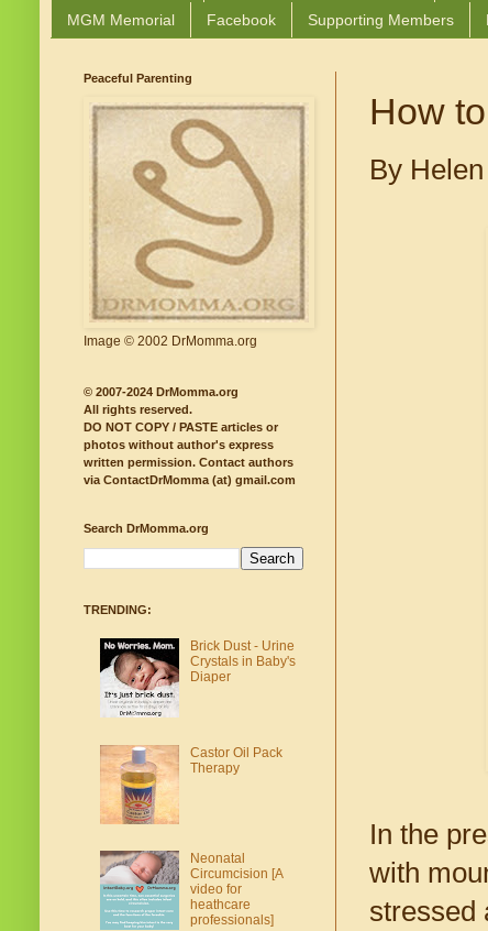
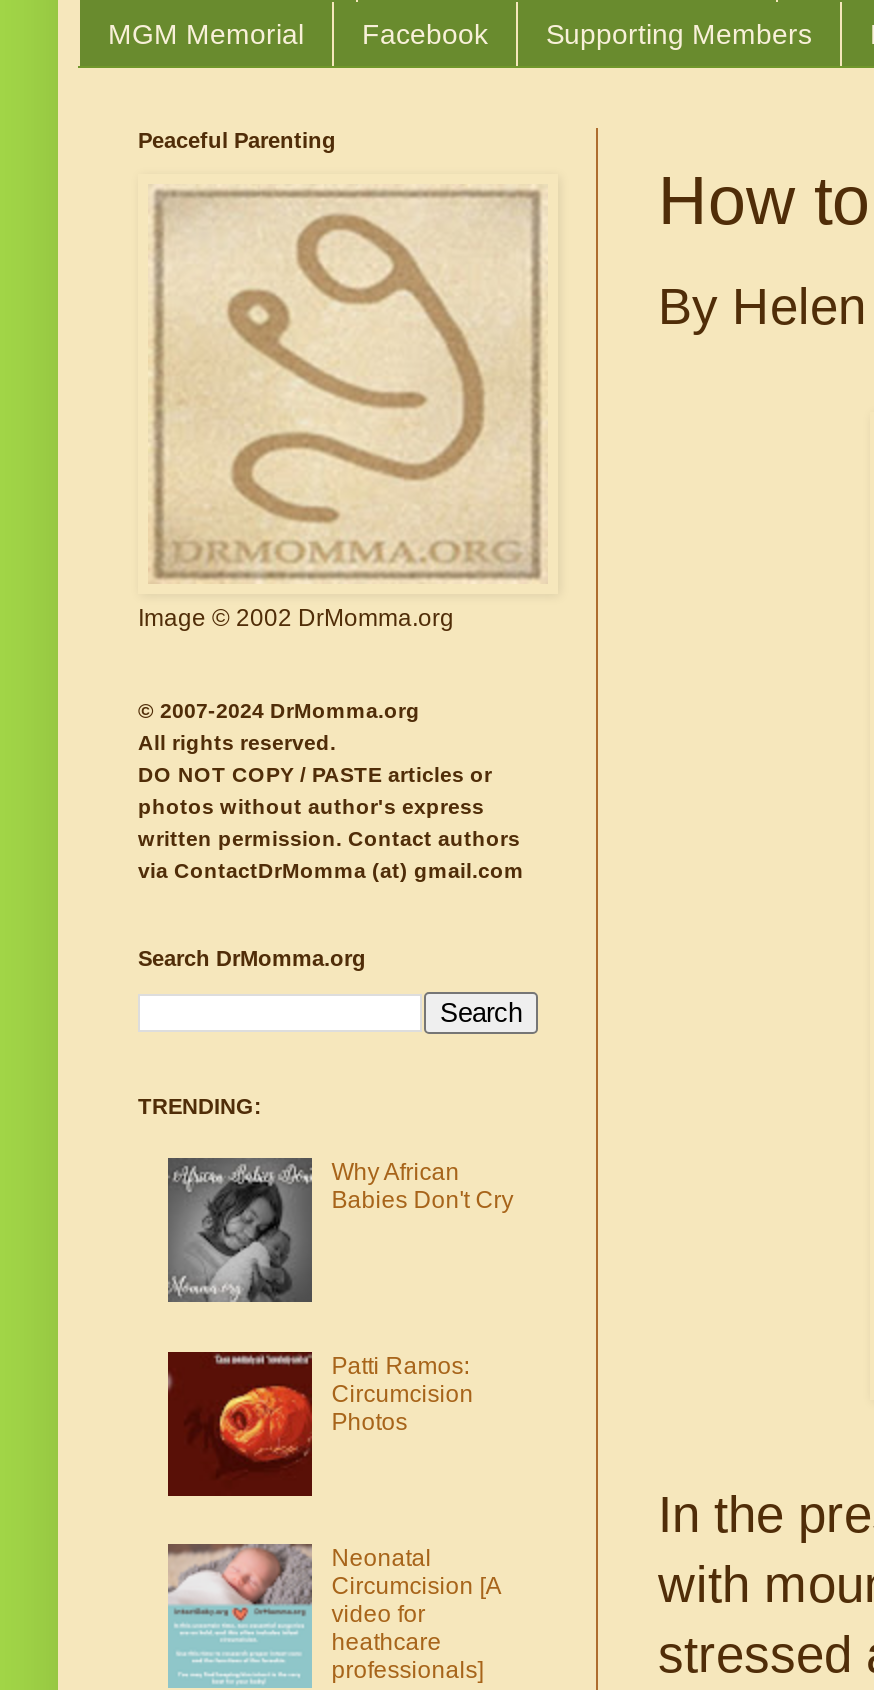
[99,637,295,718] [image] | Brick Dust - Urine | Crystals in Baby's | Diaper -> [166,1156,514,1304] [image] | Why African | Babies Don't Cry
[100,744,282,824] [image] | Castor Oil Pack | Therapy -> [166,1350,474,1498] [image] | Patti Ramos: | Circumcision | Photos

